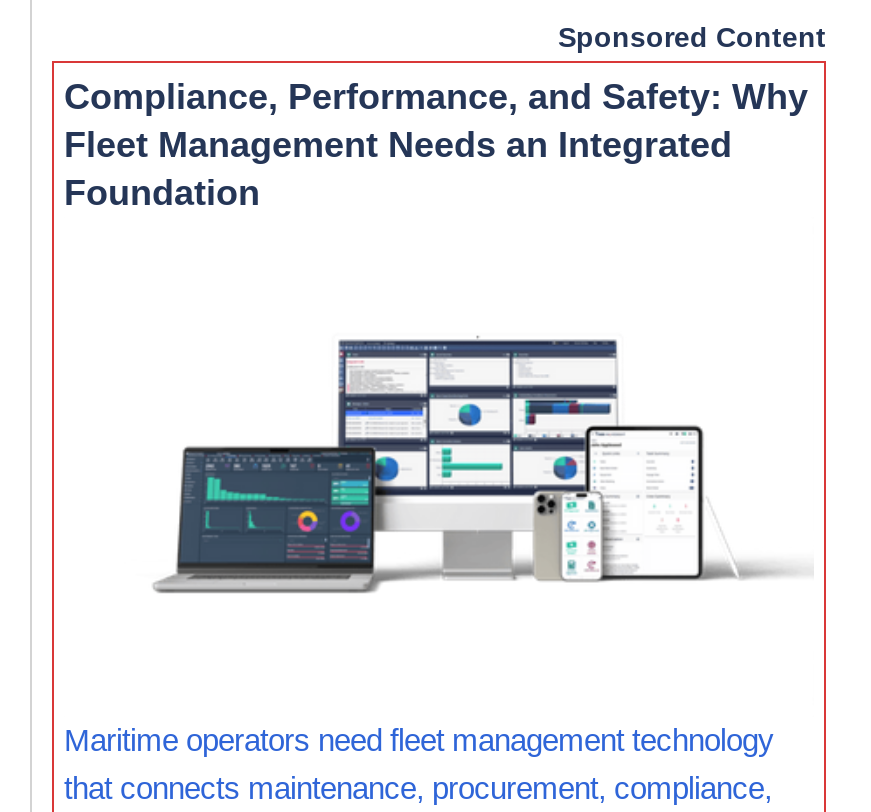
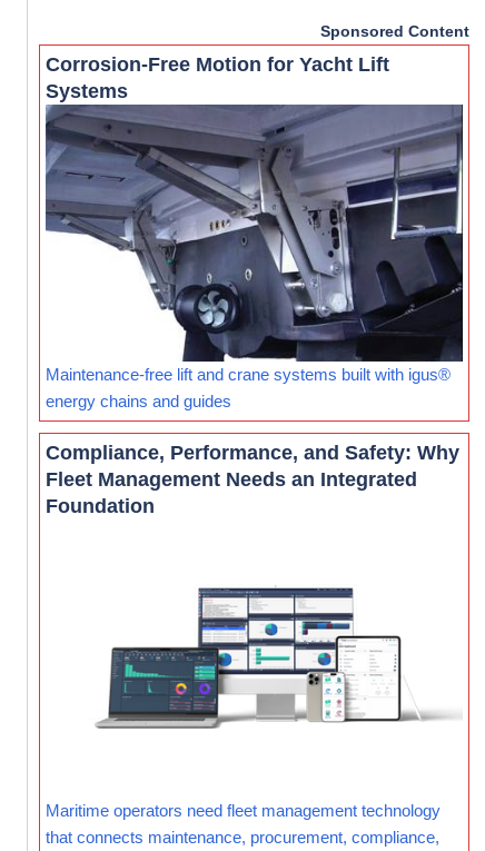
none -> [44,103,464,411] [image] | Maintenance-free lift and crane systems built with igus® | energy chains and guides
none -> [46,53,389,102] Corrosion-Free Motion for Yacht Lift | Systems

